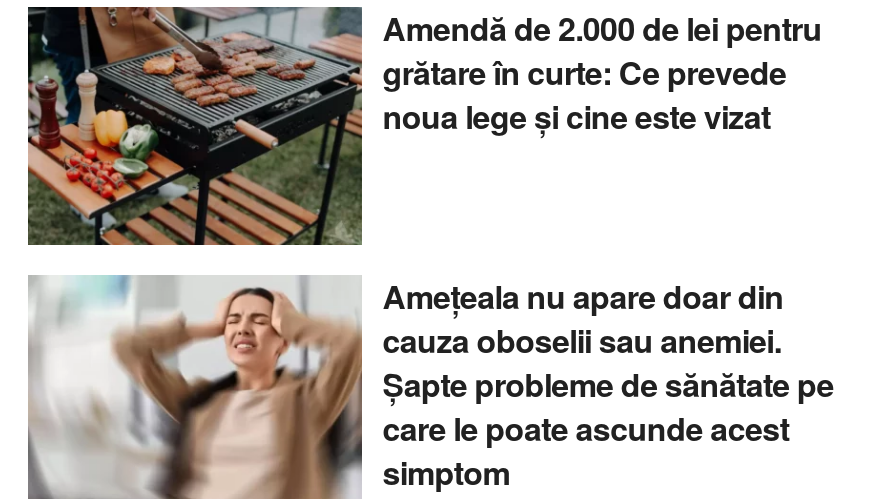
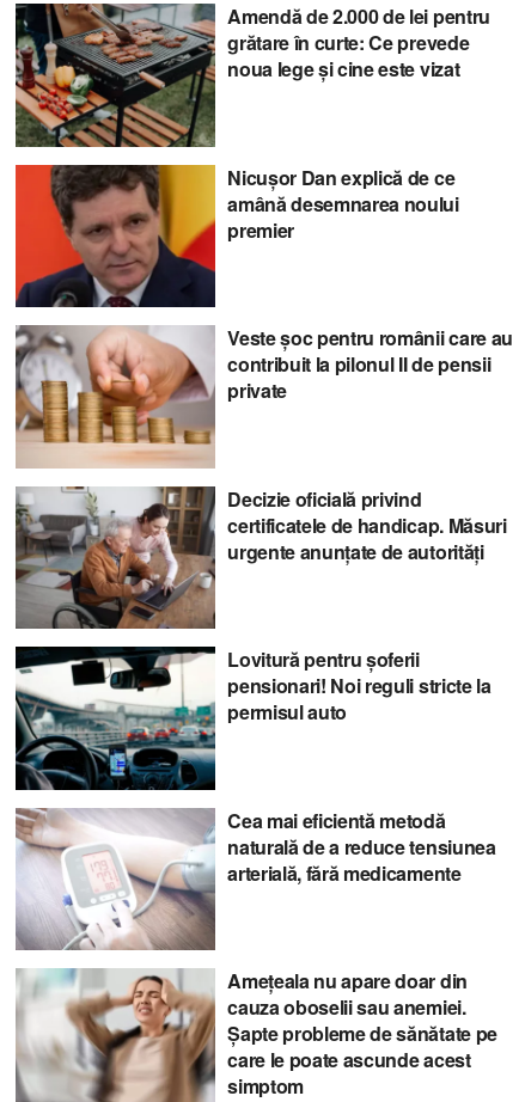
none -> [14,163,459,308] [image] | Nicușor Dan explică de ce | amână desemnarea noului | premier
none -> [16,324,513,469] [image] | Veste șoc pentru românii care au | contribuit la pilonul II de pensii | private
none -> [16,645,491,791] [image] | Lovitură pentru șoferii | pensionari! Noi reguli stricte la | permisul auto
none -> [17,485,507,630] [image] | Decizie oficială privind | certificatele de handicap. Măsuri | urgente anunțate de autorități
none -> [17,806,496,951] [image] | Cea mai eficientă metodă | naturală de a reduce tensiunea | arterială, fără medicamente

